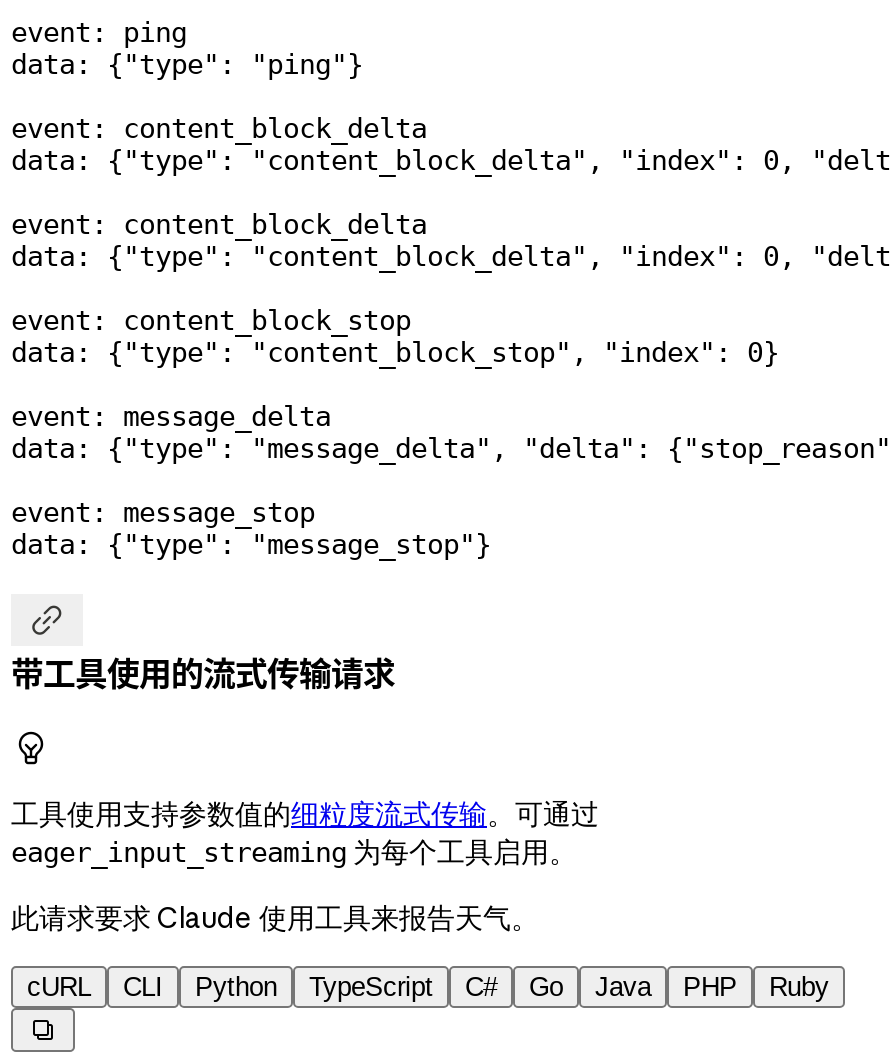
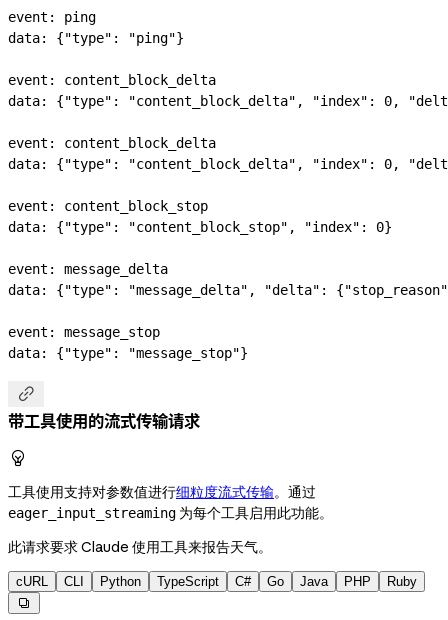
[11,796,599,870] 工具使用支持参数值的细粒度流式传输。可通过 | eager_input_streaming为每个工具启用。 -> [8,483,333,522] 工具使用支持对参数值进行细粒度流式传输。通过 | eager_input_streaming为每个工具启用此功能。

